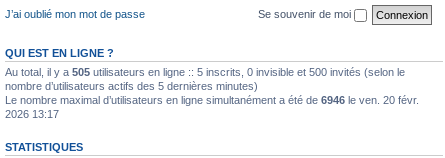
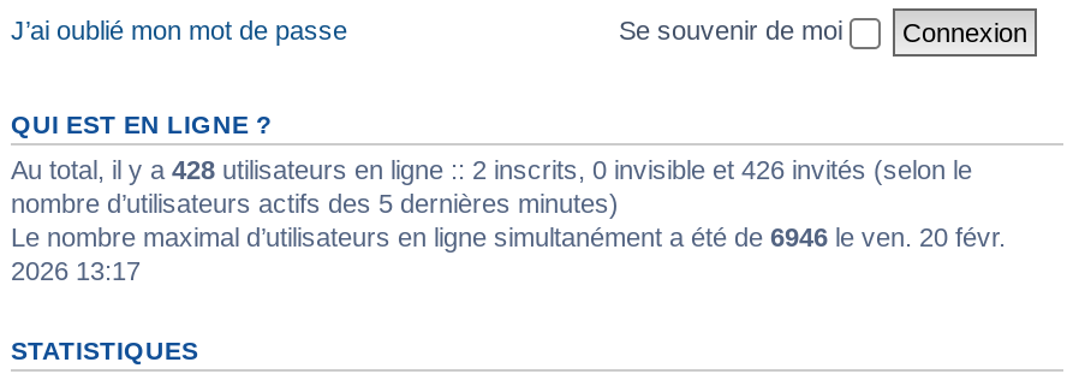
[5,65,405,77] Au total, il y a 505 utilisateurs en ligne :: 5 inscrits, 0 invisible et 500 invités (selon le -> [11,154,972,183] Au total, il y a 428 utilisateurs en ligne :: 2 inscrits, 0 invisible et 426 invités (selon le

